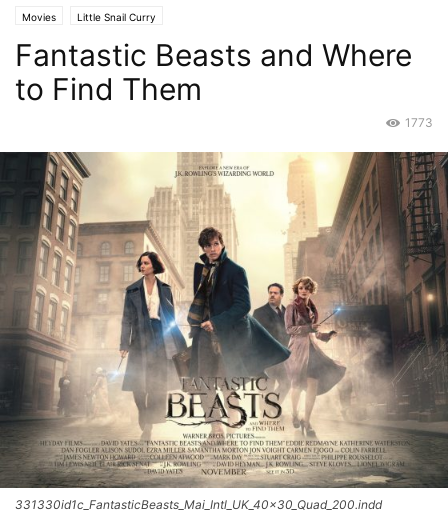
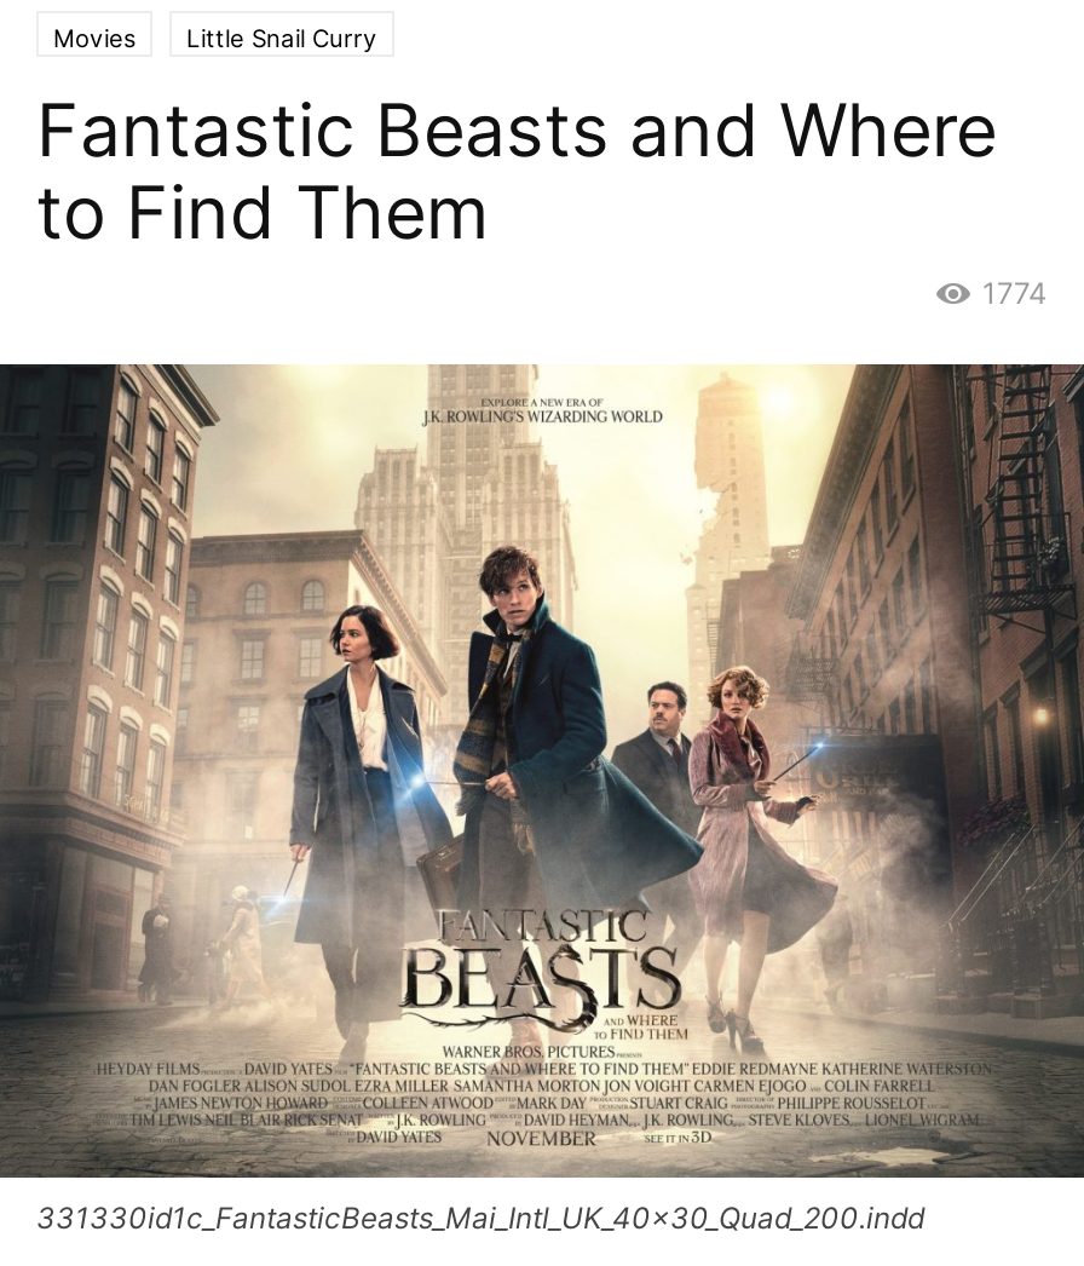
[405,115,433,130] 1773 -> [982,275,1048,311] 1774

